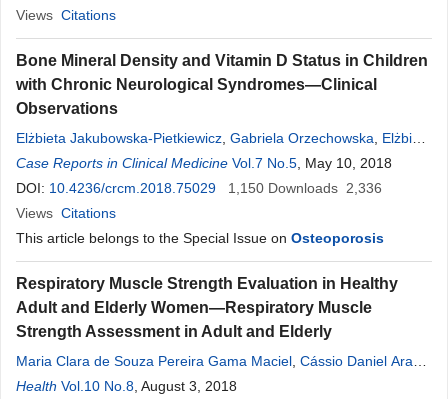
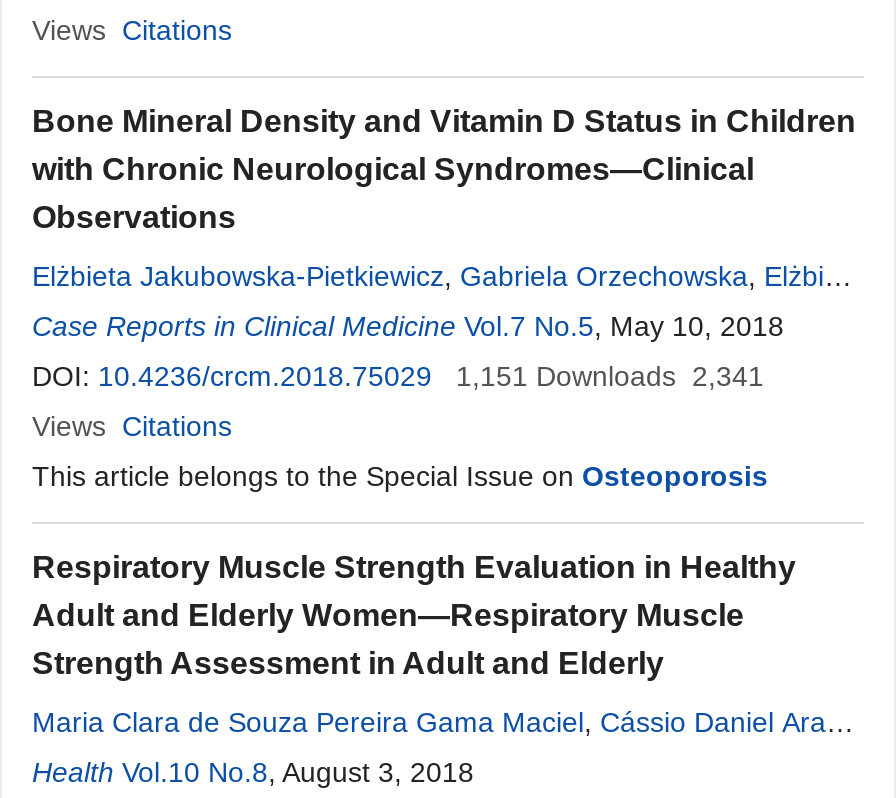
[16,180,382,196] DOI: 10.4236/crcm.2018.75029 1,150 Downloads 2,336 -> [32,360,764,392] DOI: 10.4236/crcm.2018.75029 1,151 Downloads 2,341

